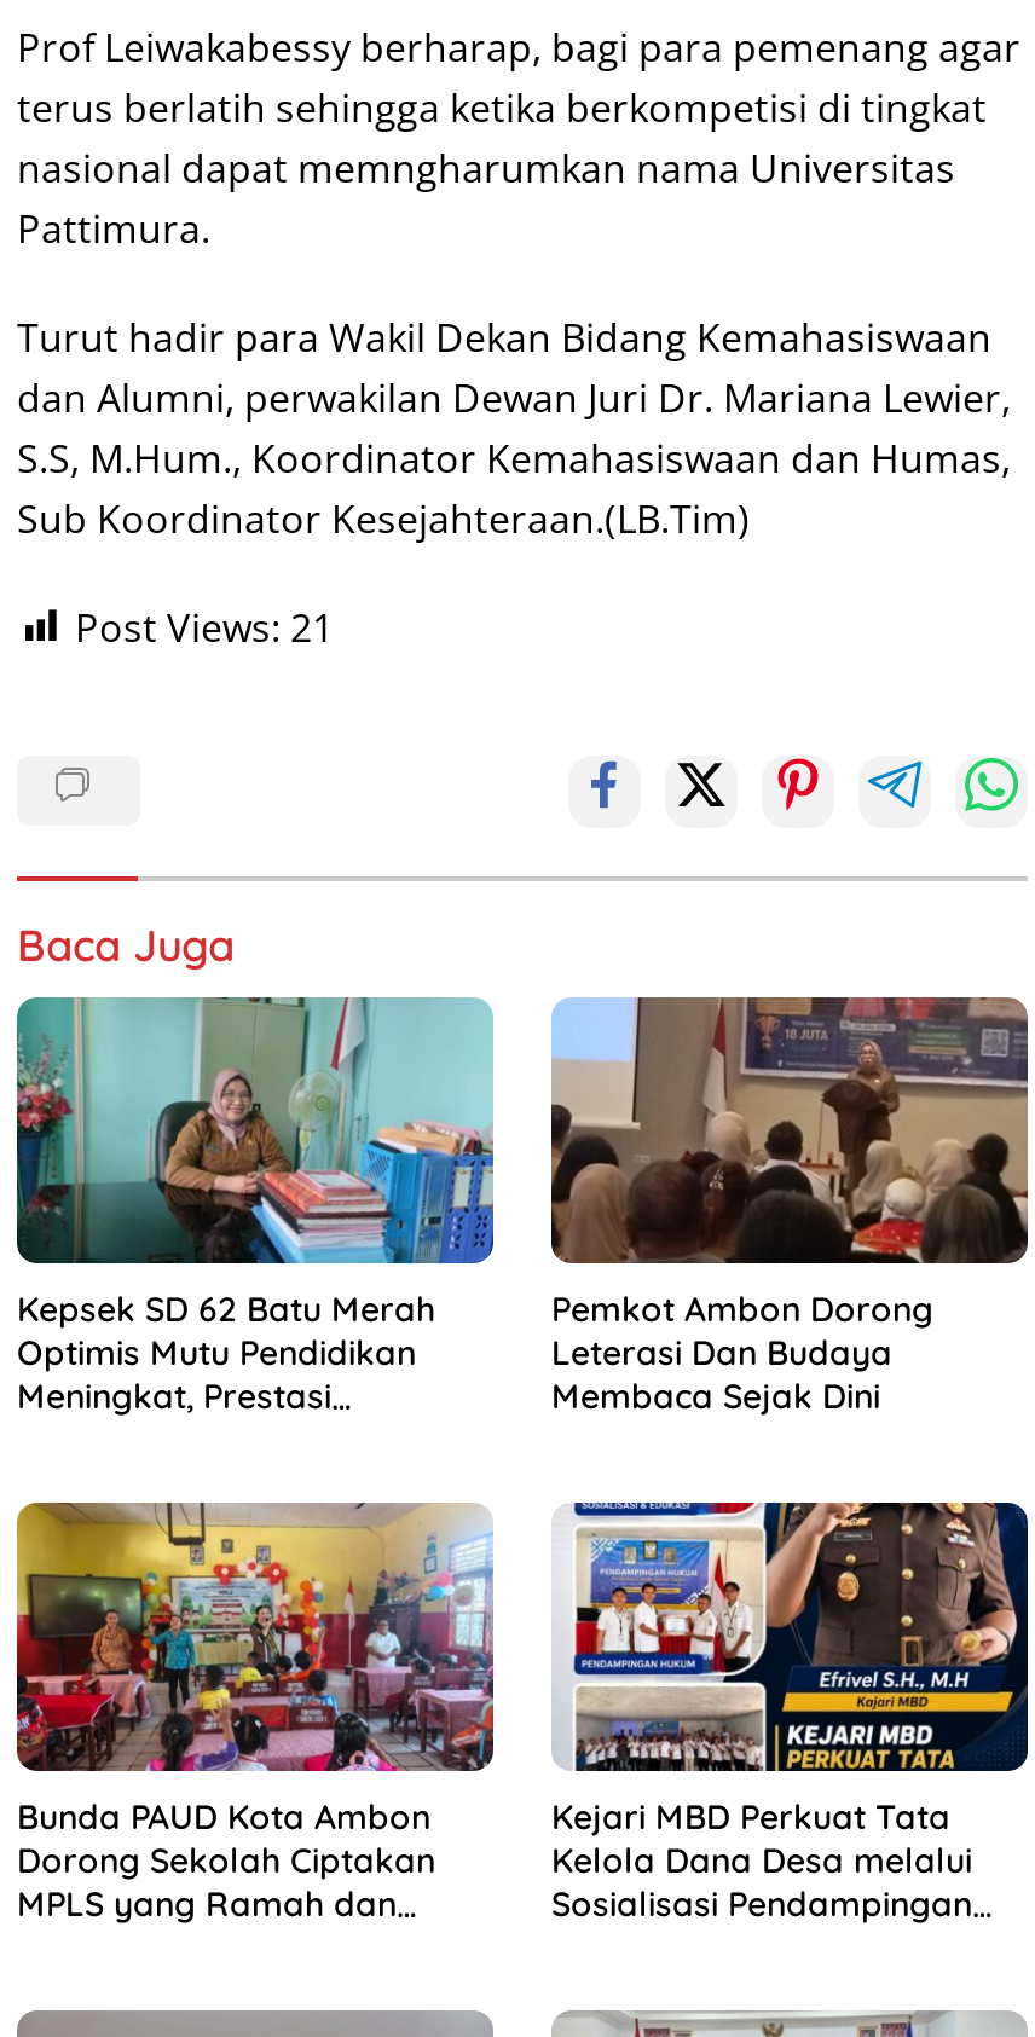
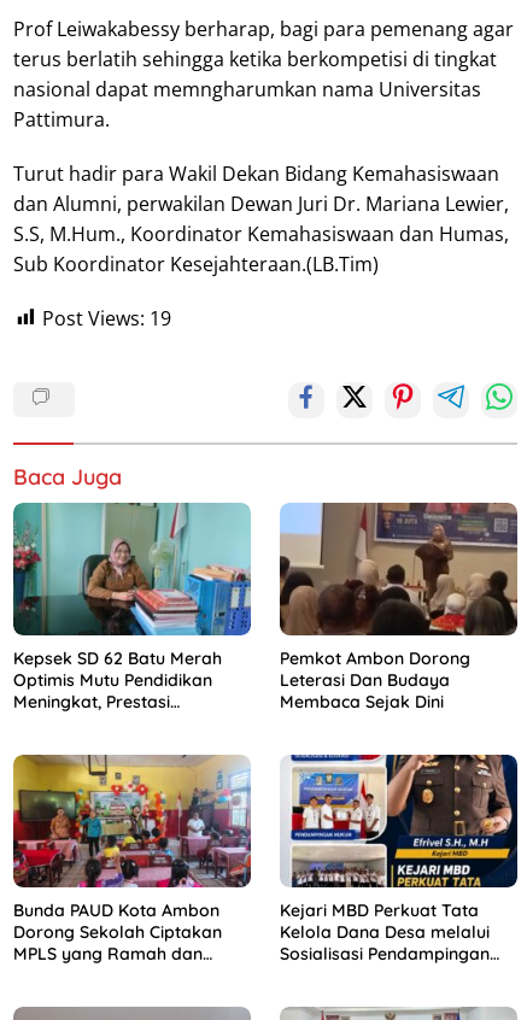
[75,600,334,653] Post Views: 21 -> [42,305,171,331] Post Views: 19

